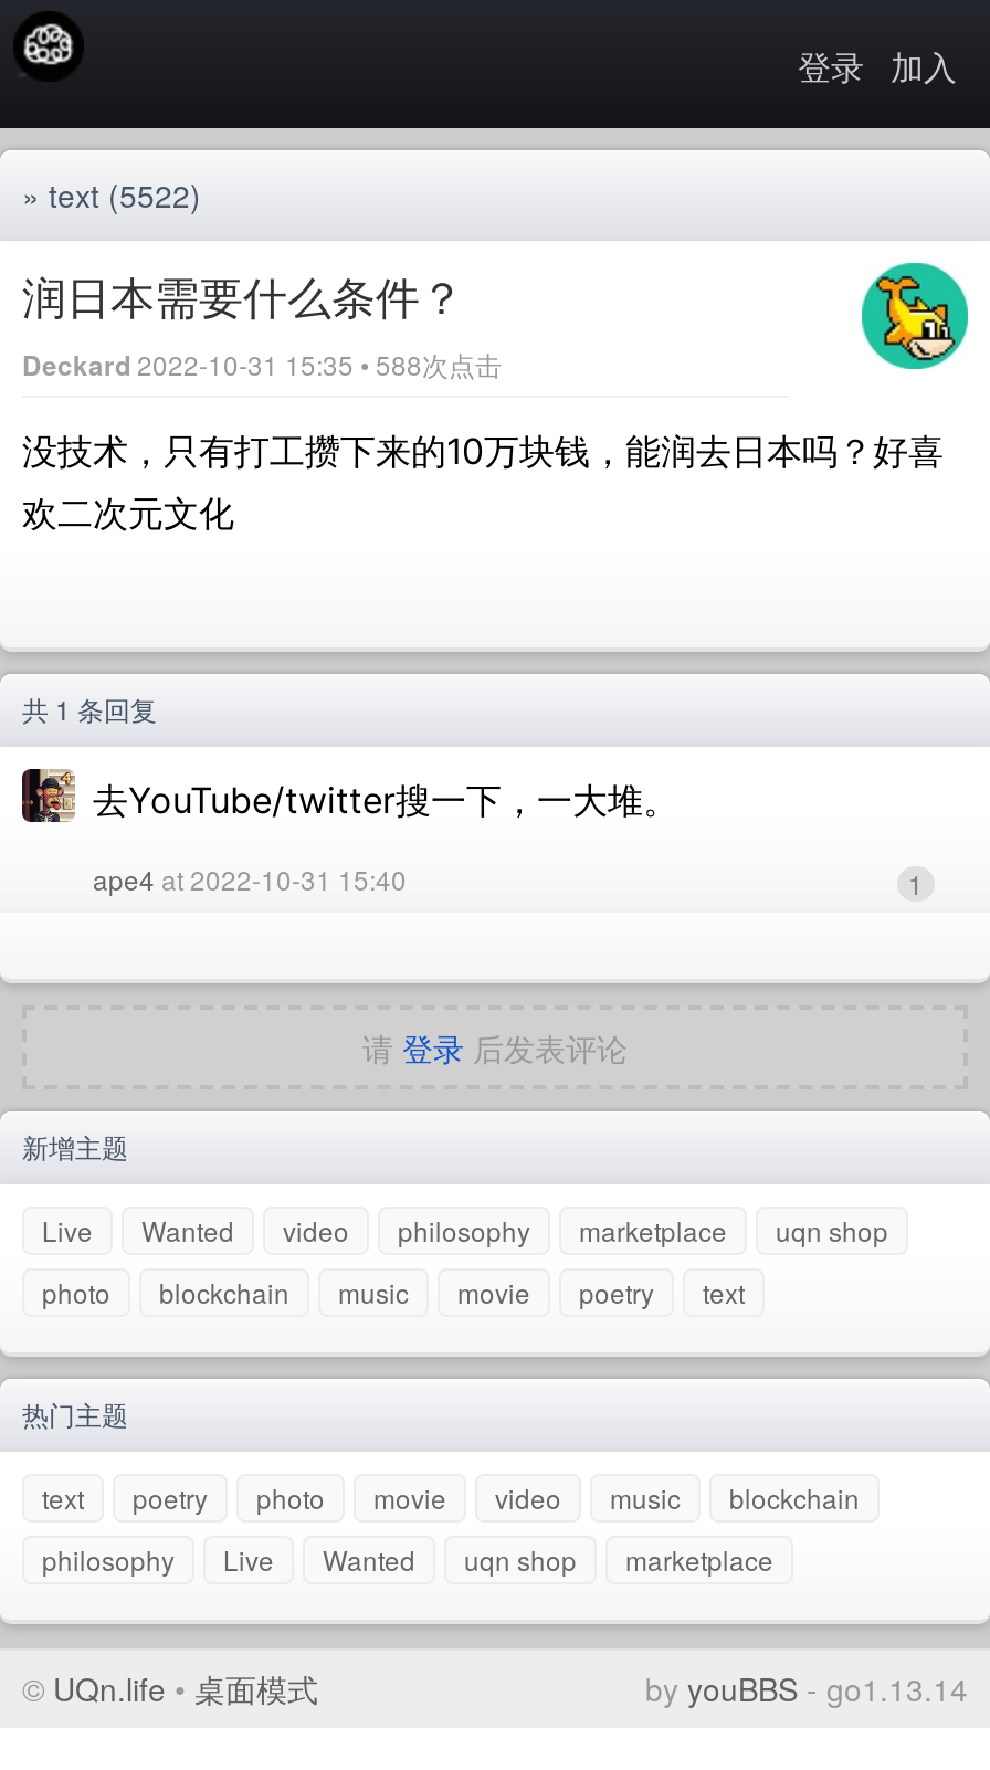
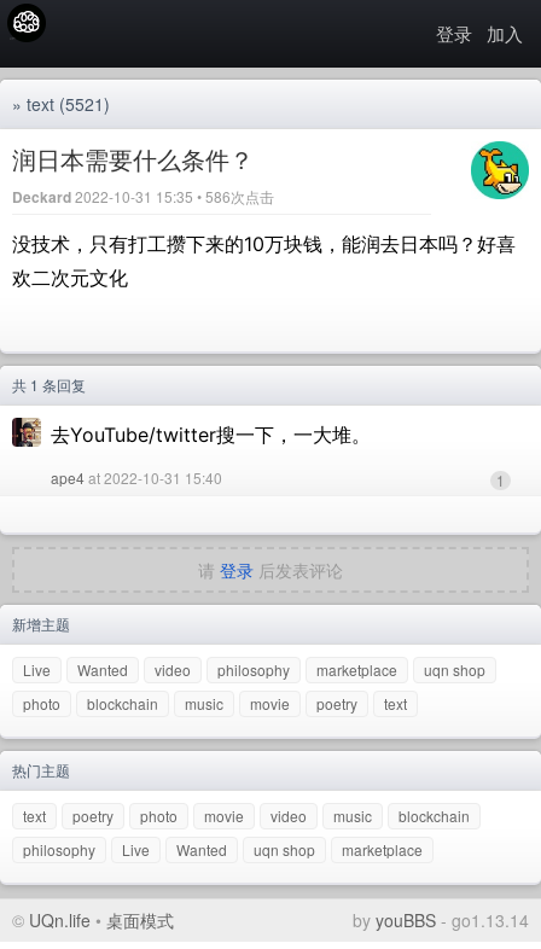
[22,172,201,217] » text (5522) -> [12,92,110,116] » text (5521)
[22,345,502,384] Deckard 2022-10-31 15:35 • 588次点击 -> [12,186,274,208] Deckard 2022-10-31 15:35 • 586次点击

